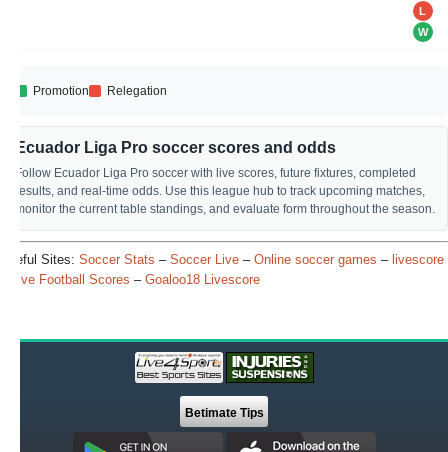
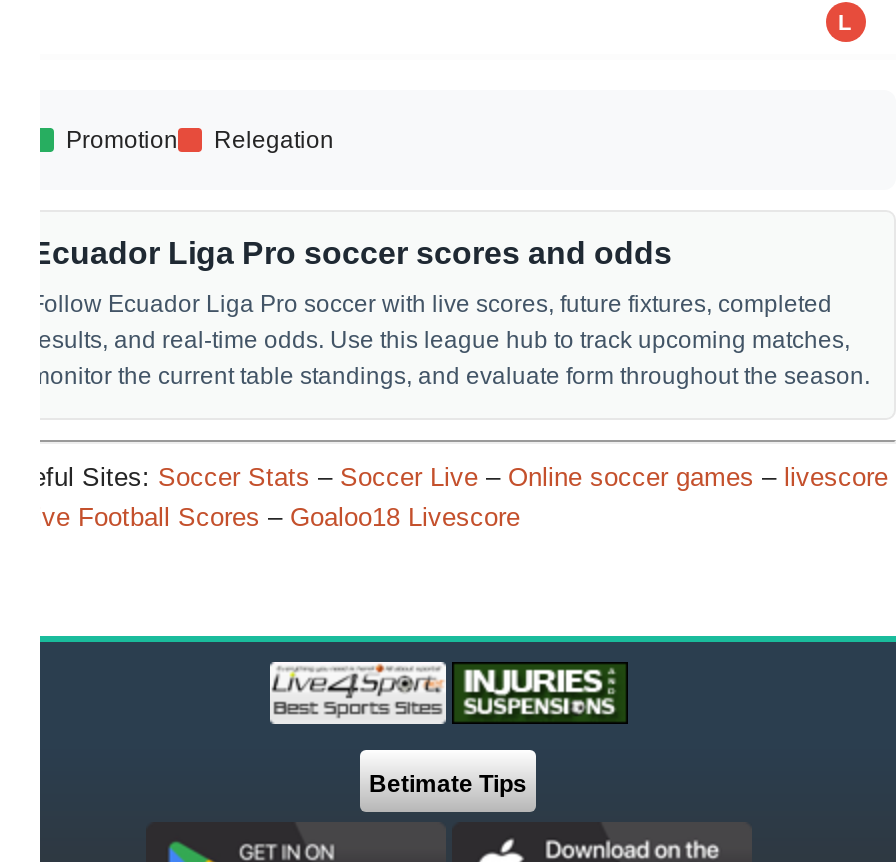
[417,26,427,38] W -> none

